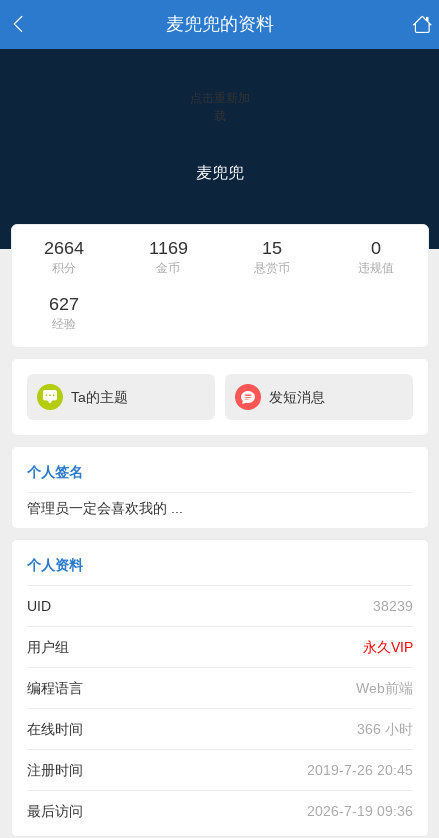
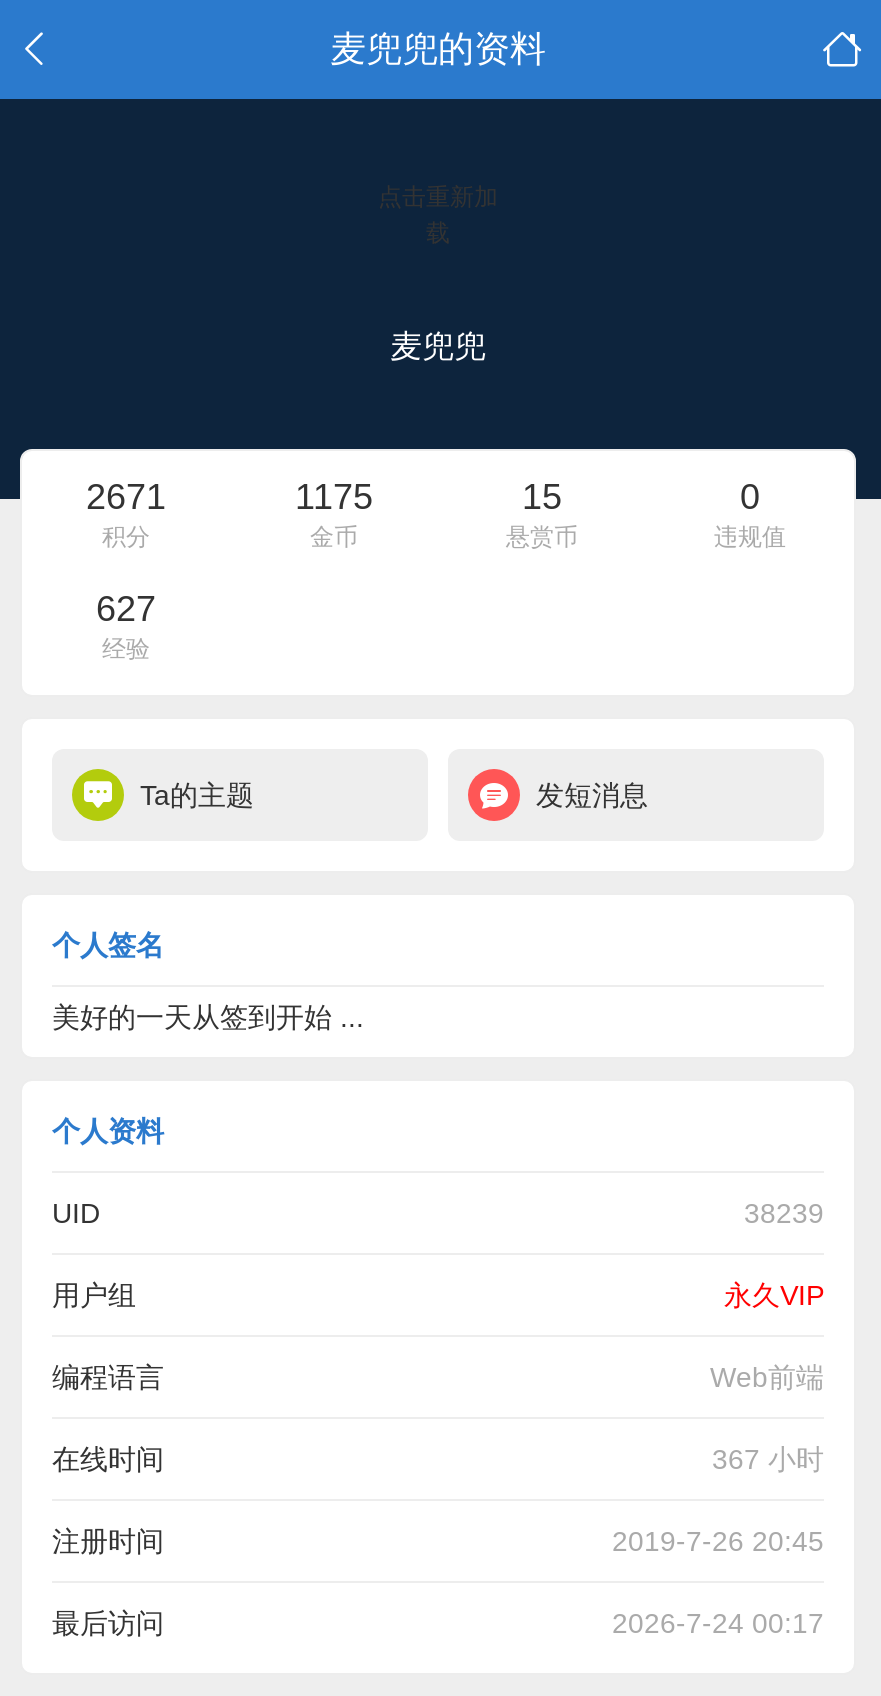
[44,238,84,258] 2664 -> [86,477,166,517] 2671
[148,238,187,258] 1169 -> [295,477,373,517] 1175
[27,500,183,516] 管理员一定会喜欢我的 ... -> [52,1001,364,1033] 美好的一天从签到开始 ...
[357,721,413,737] 366 小时 -> [712,1443,824,1475] 367 小时
[307,803,413,819] 2026-7-19 09:36 -> [612,1607,824,1639] 2026-7-24 00:17

